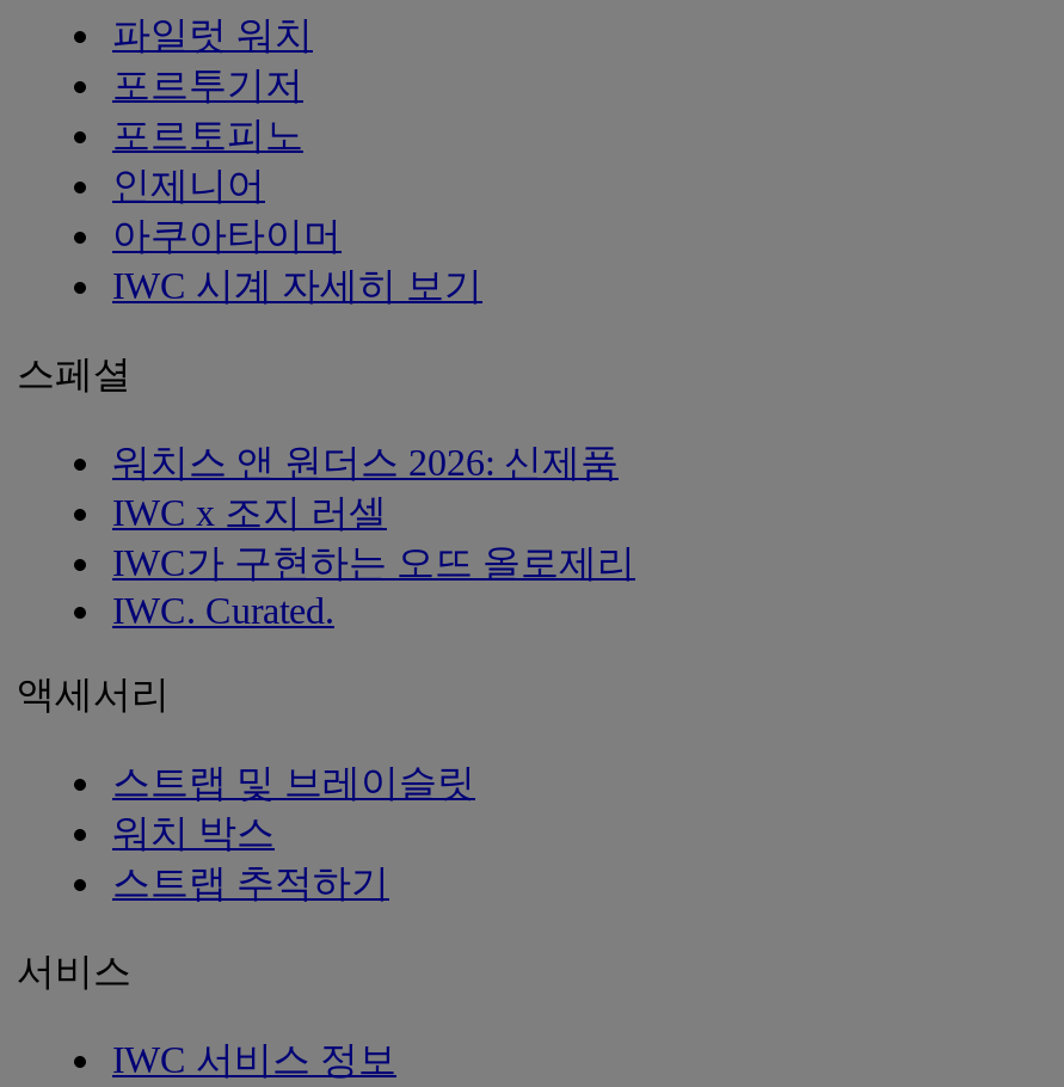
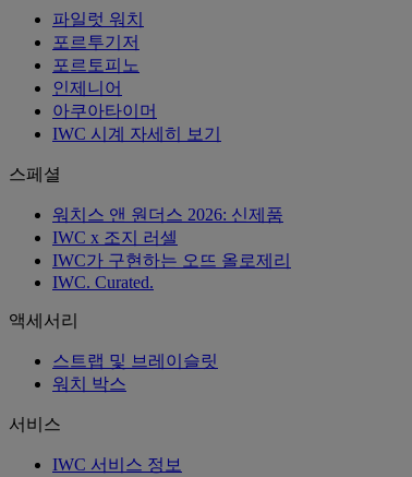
[112,862,389,903] 스트랩 추적하기 -> none

